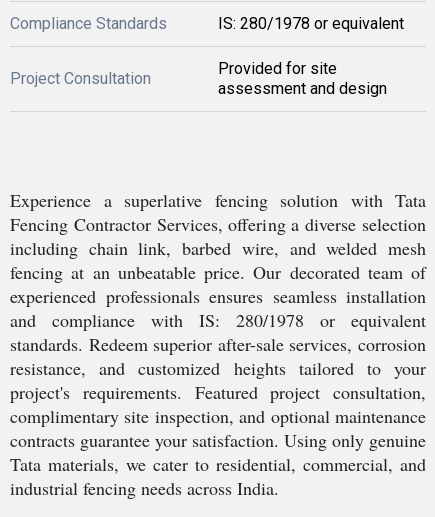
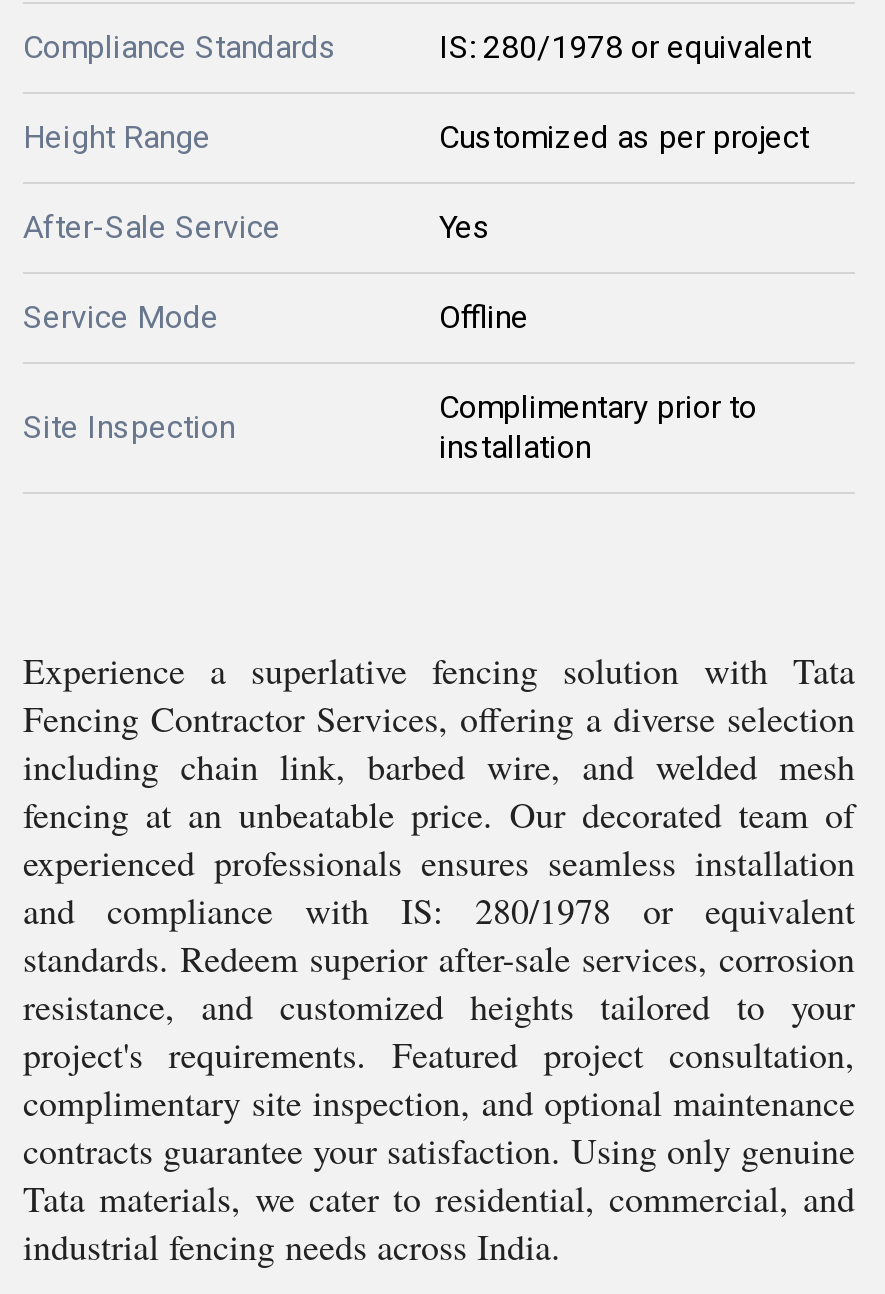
[218,59,387,98] Provided for site | assessment and design -> [439,388,757,466] Complimentary prior to | installation
[10,69,151,88] Project Consultation -> [23,118,809,446] Height Range | Customized as per project | After-Sale Service | Yes | Service Mode | Offline | Site Inspection

